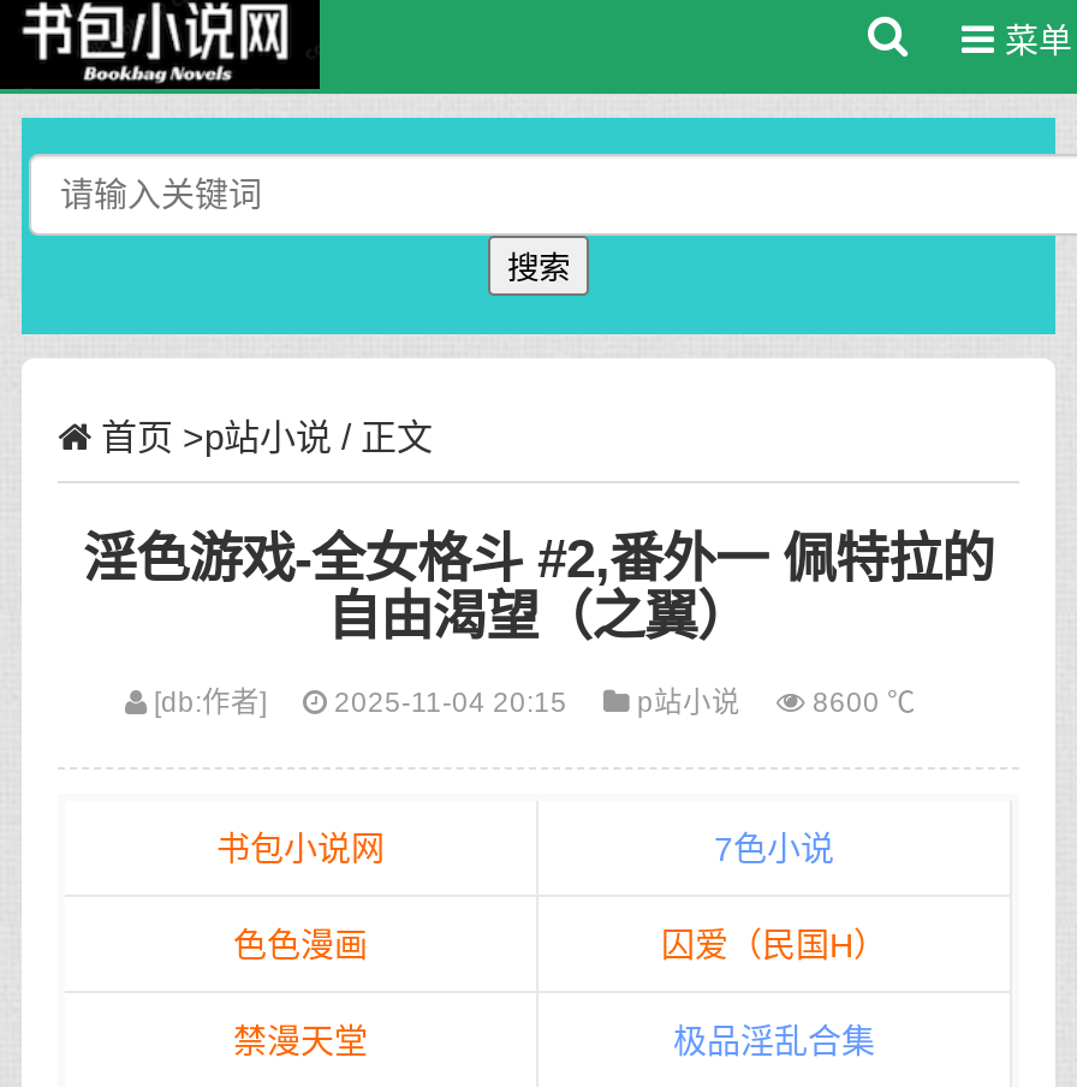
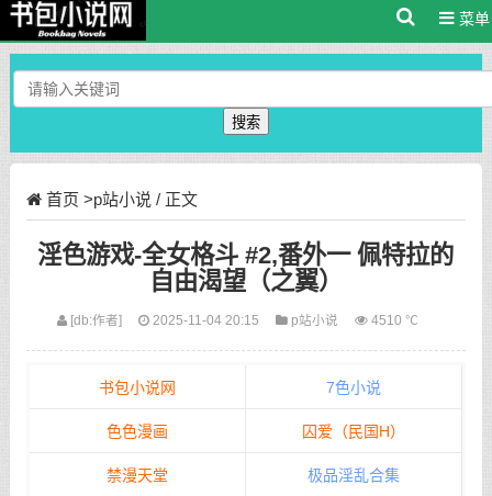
[805,685,916,717] 8600 ℃ -> [368,313,418,327] 4510 ℃

